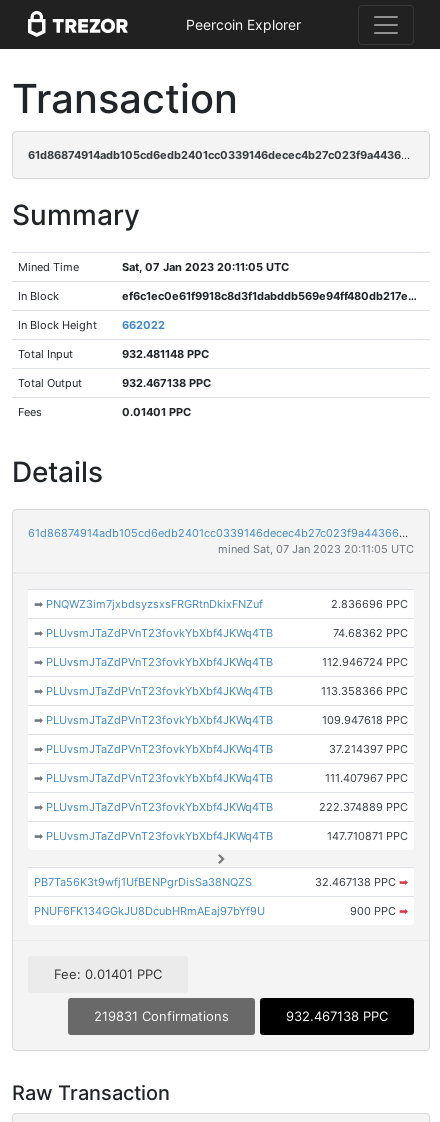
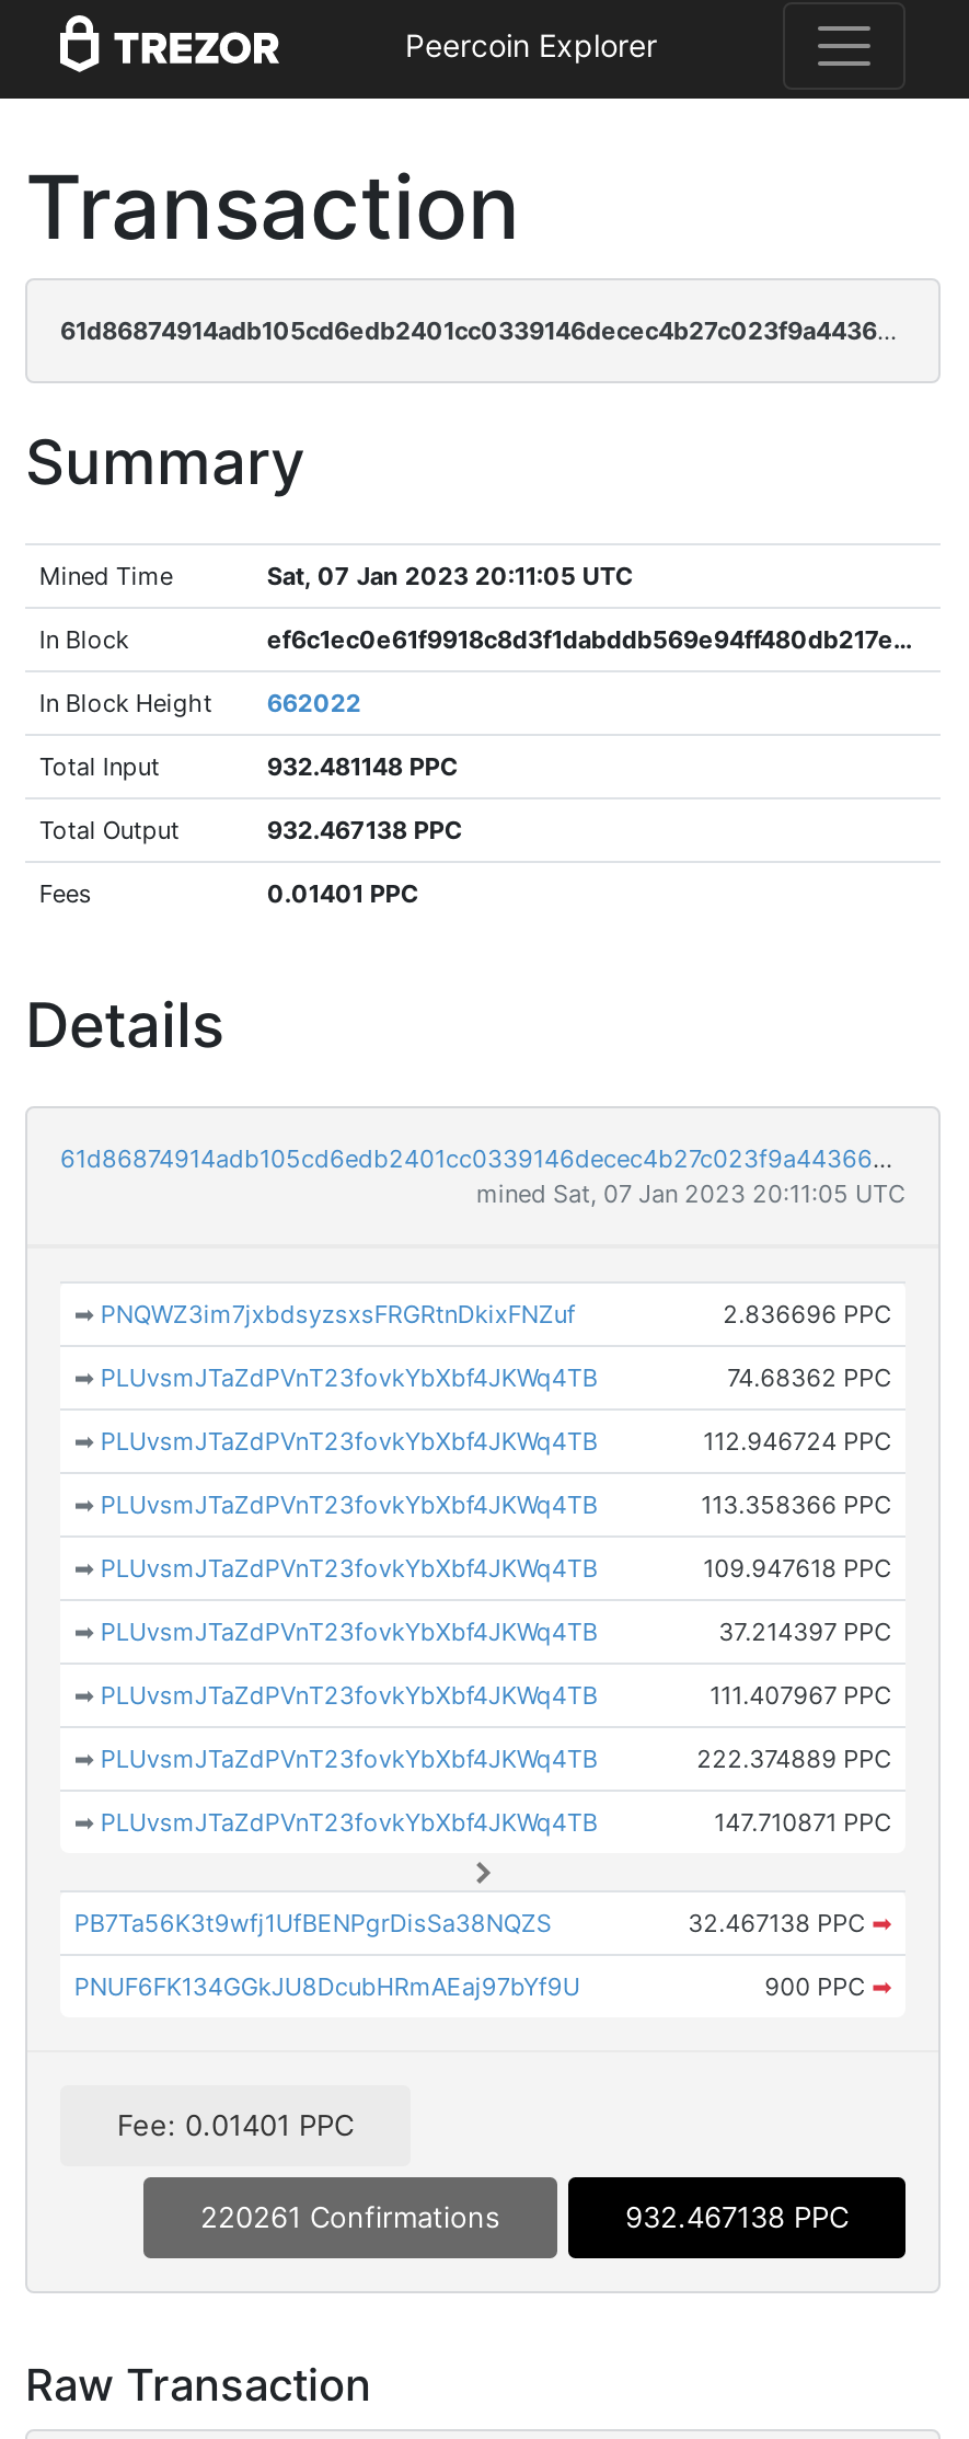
[94,1008,229,1024] 219831 Confirmations -> [200,2200,500,2235] 220261 Confirmations

